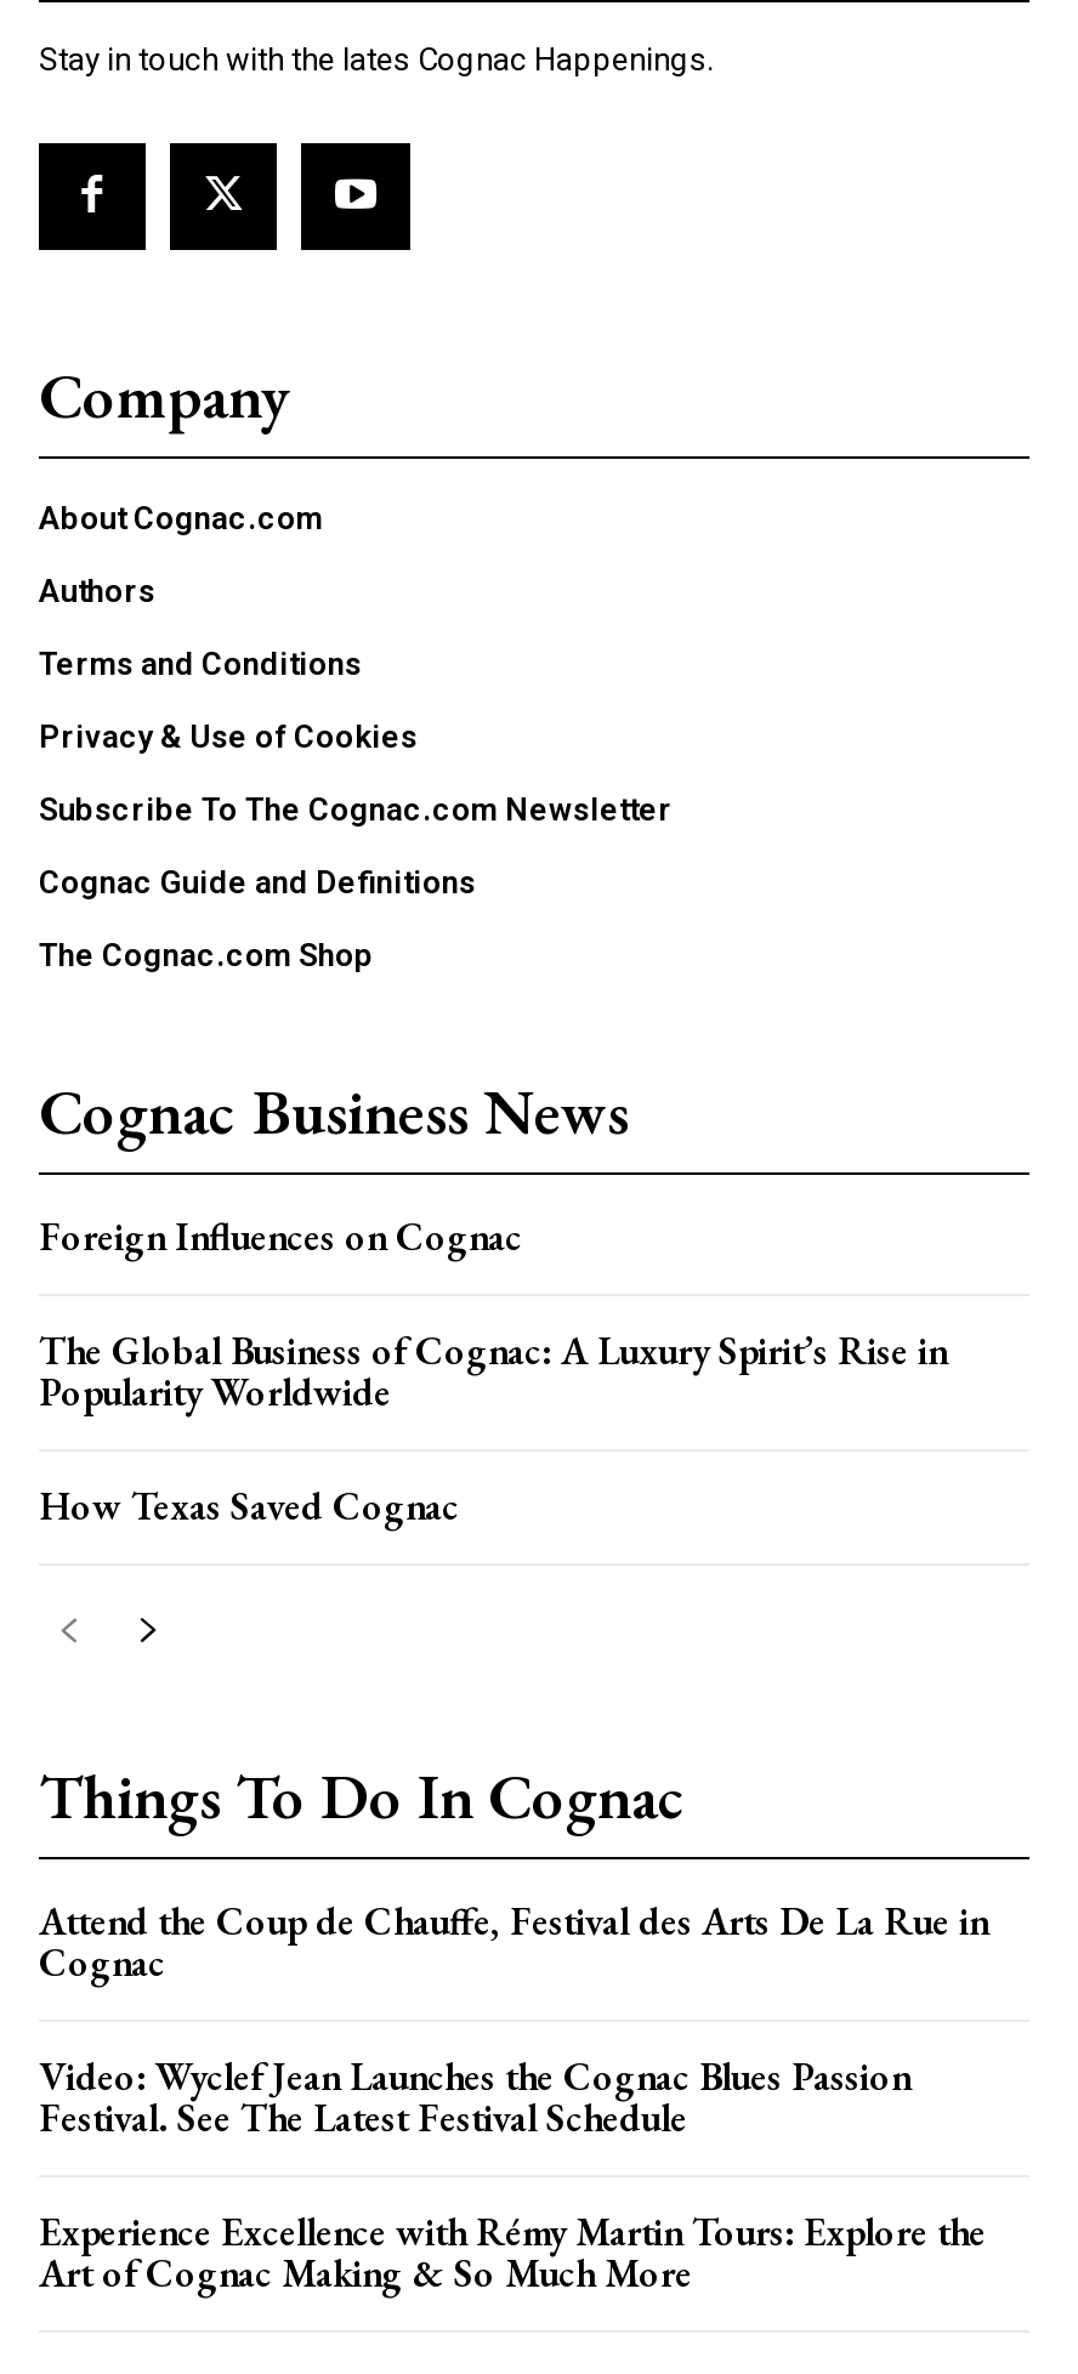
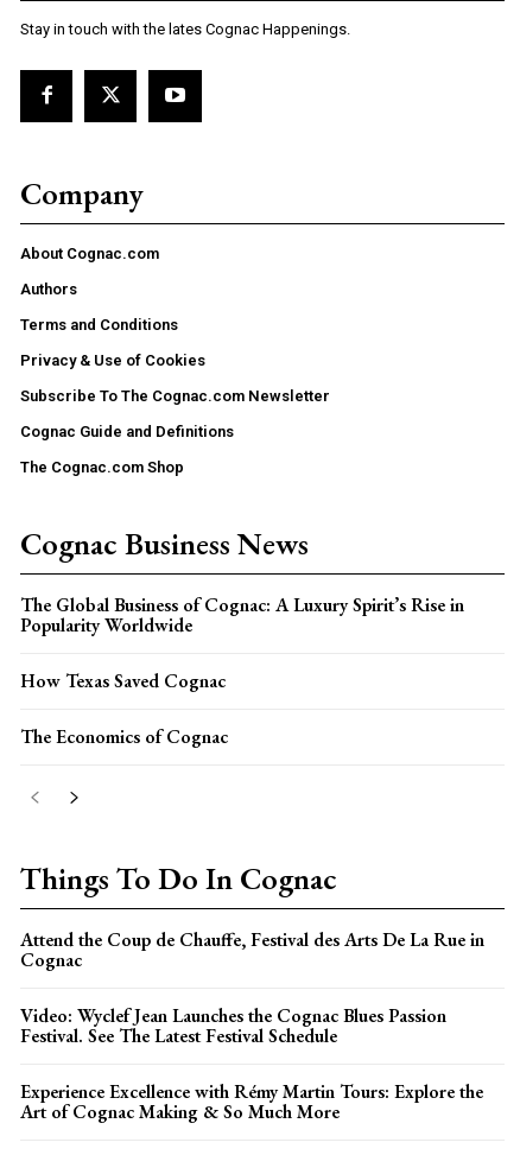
[39,1211,522,1262] Foreign Influences on Cognac -> none
moved [39,1325,947,1532] -> [20,592,464,693]: The Global Business of Cognac: A Luxury Spirit’s Rise in | Popularity Worldwide | How Texas Saved Cognac
none -> [20,724,228,749] The Economics of Cognac

